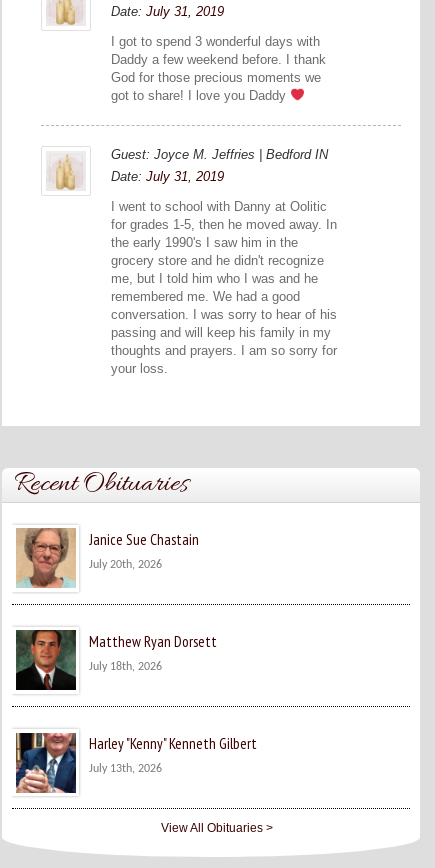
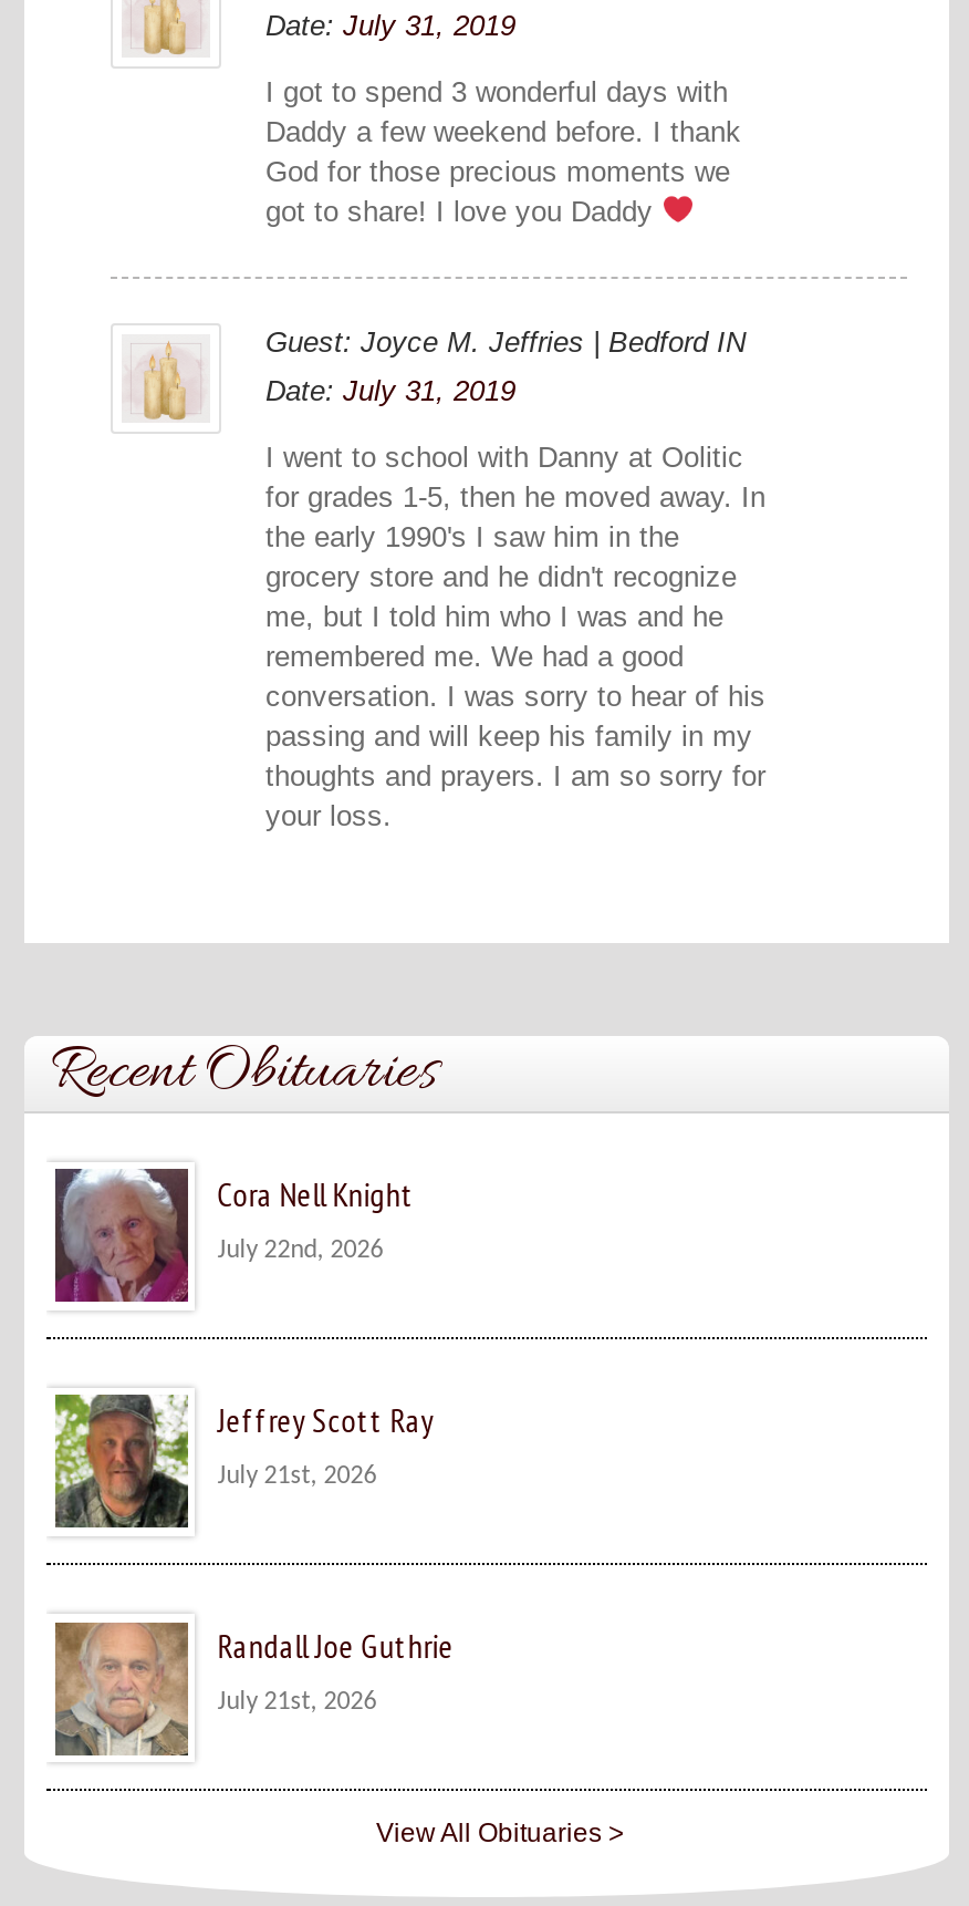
[15,527,199,589] [image] | Janice Sue Chastain -> [53,1167,414,1304] [image] | Cora Nell Knight
[89,559,162,571] July 20th, 2026 -> [217,1237,383,1264] July 22nd, 2026
[15,629,217,691] [image] | Matthew Ryan Dorsett -> [53,1392,434,1530] [image] | Jeffrey Scott Ray
[89,661,162,673] July 18th, 2026 -> [217,1463,377,1490] July 21st, 2026
[15,732,257,794] [image] | Harley "Kenny" Kenneth Gilbert -> [53,1620,454,1758] [image] | Randall Joe Guthrie
[89,763,162,775] July 13th, 2026 -> [217,1689,377,1716] July 21st, 2026

